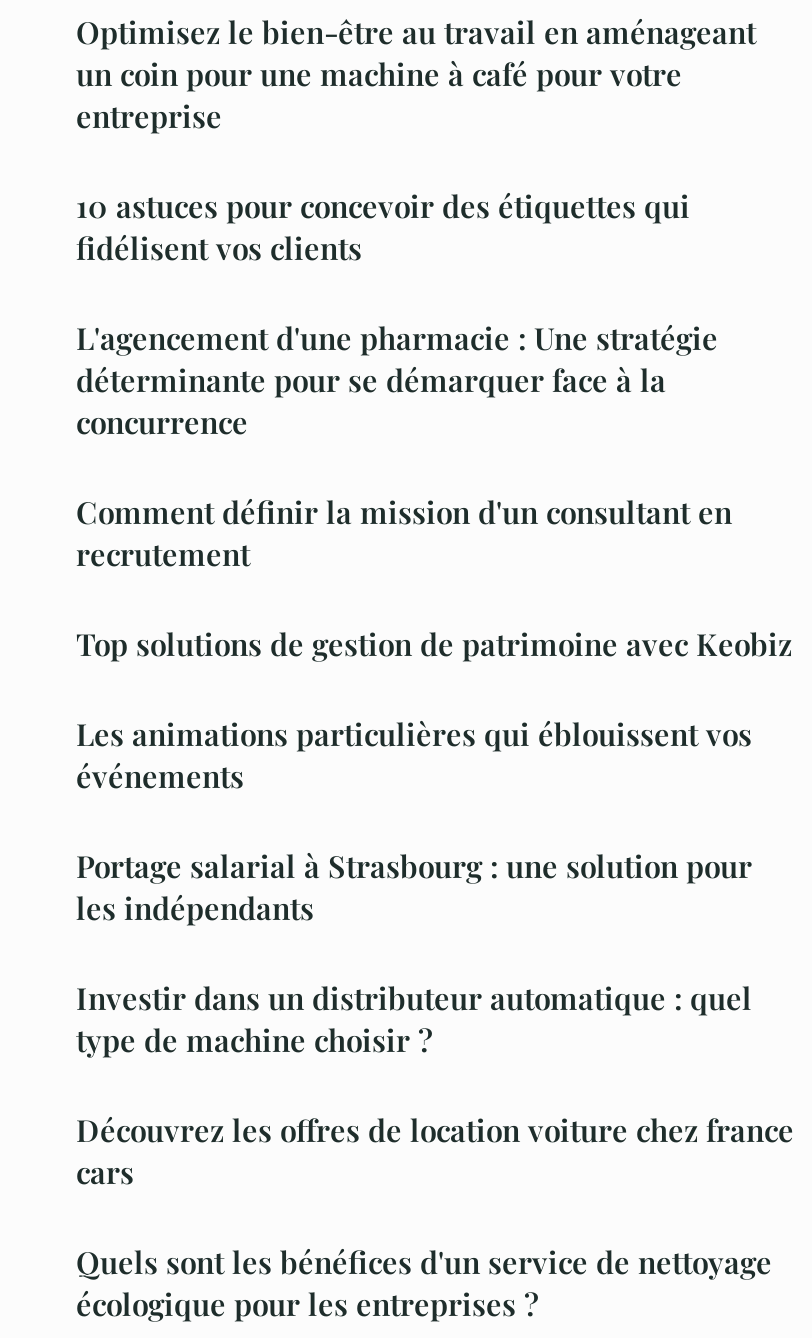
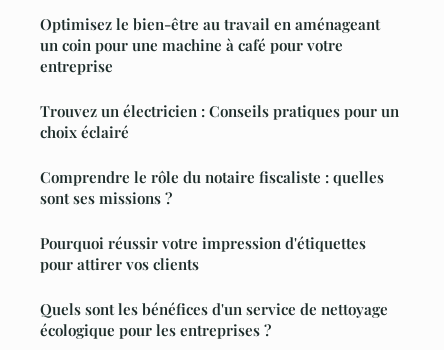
[76,185,794,1191] 10 astuces pour concevoir des étiquettes qui | fidélisent vos clients | L'agencement d'une pharmacie : Une stratégie | déterminante pour se démarquer face à la | concurrence | Comment définir la mission d'un consultant en | recrutement | Top solutions de gestion de patrimoine avec Keobiz | Les animations particulières qui éblouissent vos | événements | Portage salarial à Strasbourg : une solution pour | les indépendants | Investir dans un distributeur automatique : quel | type de machine choisir ? | Découvrez les offres de location voiture chez france | cars -> [40,101,399,274] Trouvez un électricien : Conseils pratiques pour un | choix éclairé | Comprendre le rôle du notaire fiscaliste : quelles | sont ses missions ? | Pourquoi réussir votre impression d'étiquettes | pour attirer vos clients

